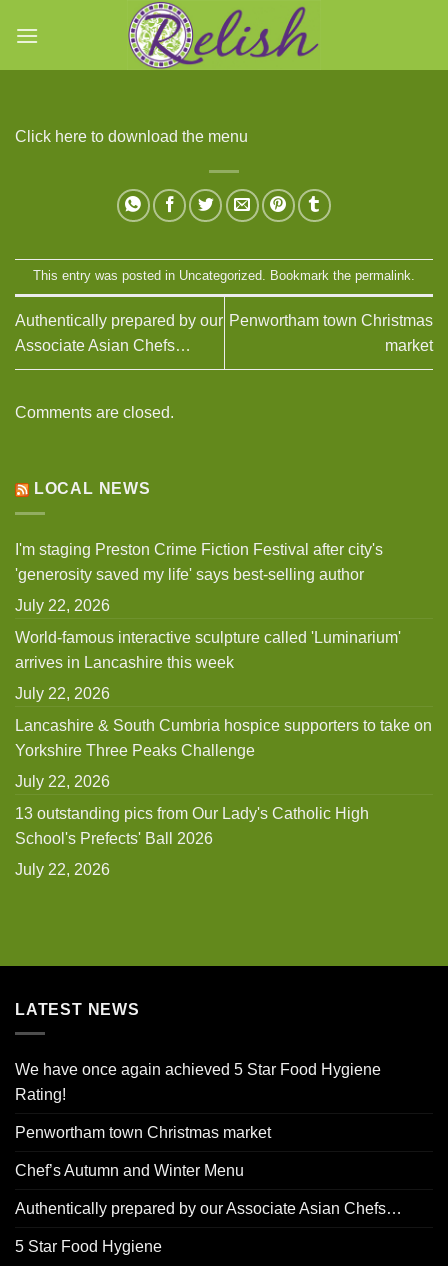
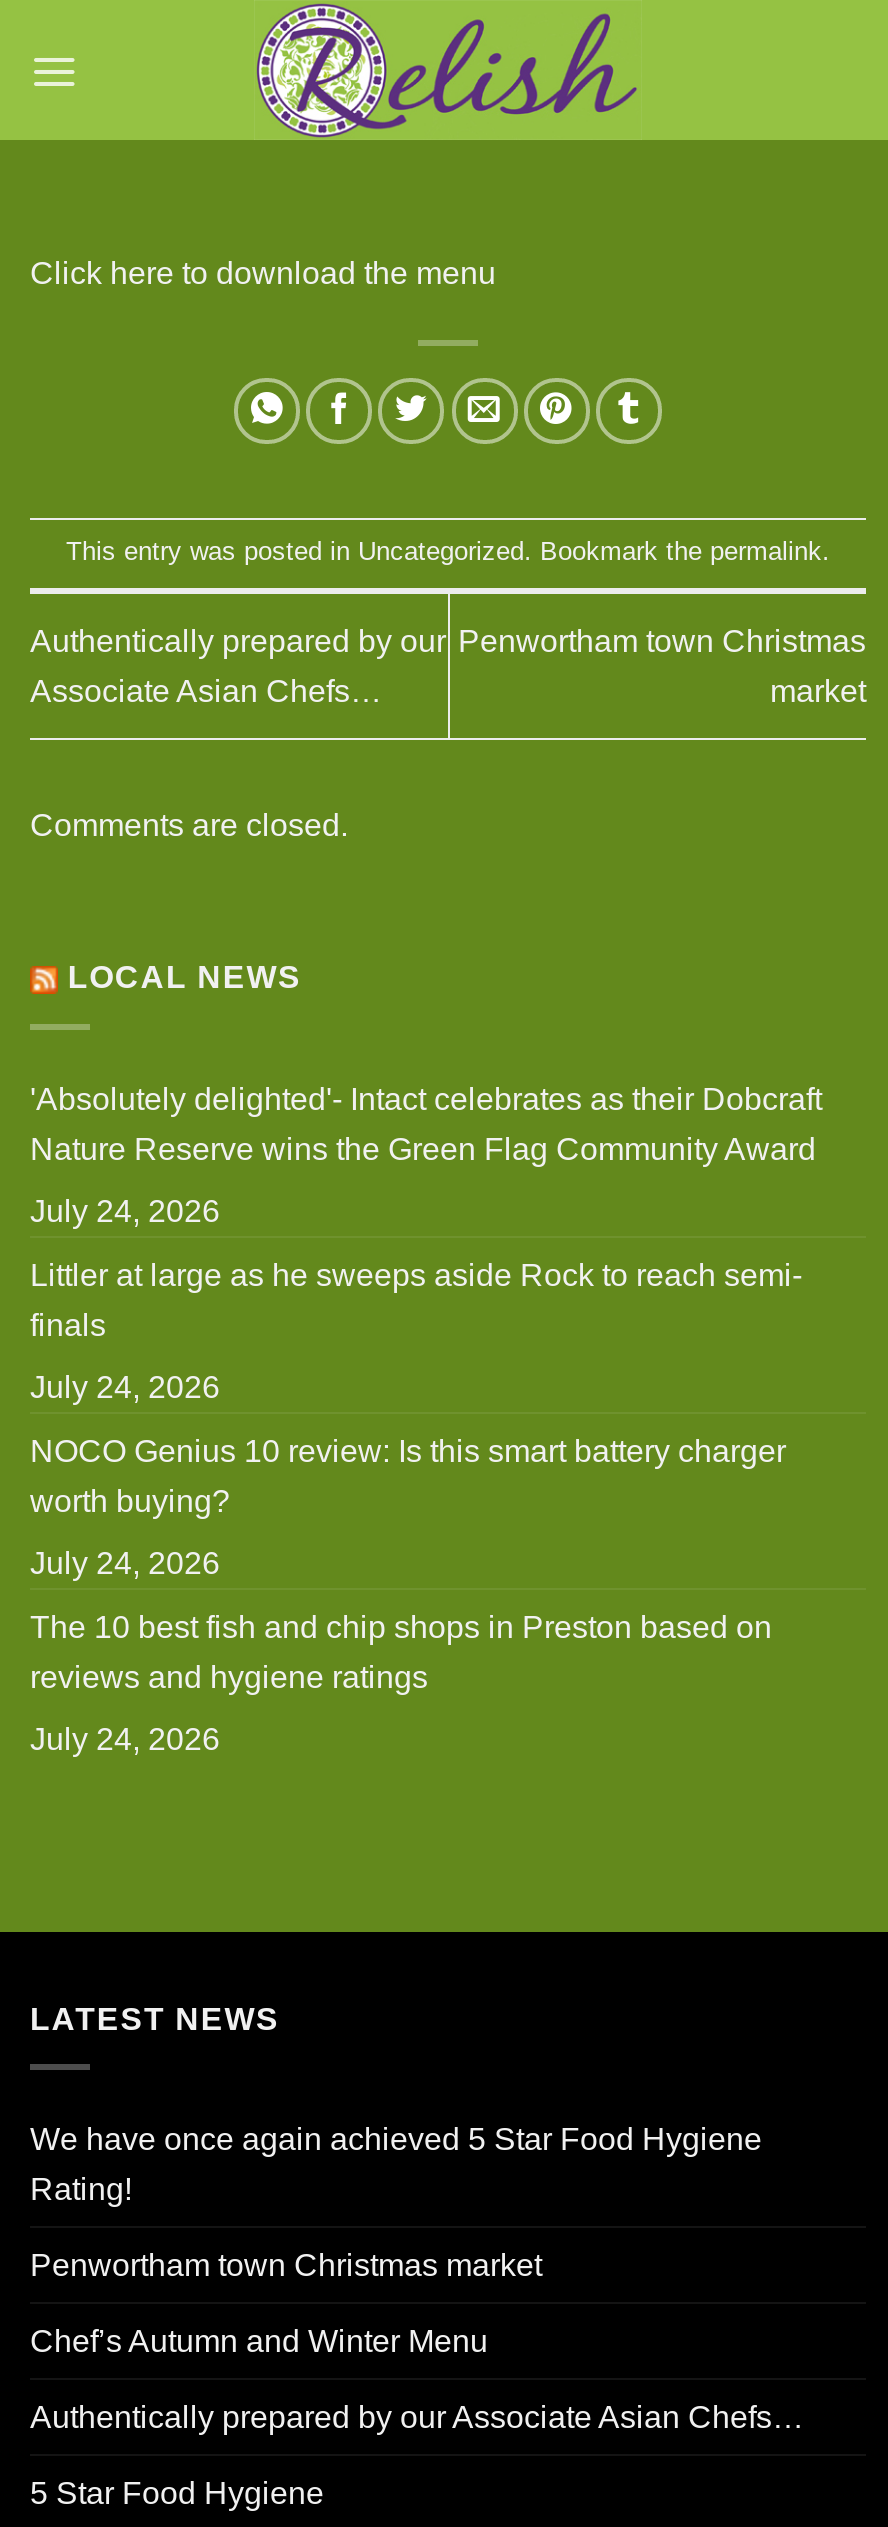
[15,541,383,558] I'm staging Preston Crime Fiction Festival after city's -> [30,1081,822,1115] 'Absolutely delighted'- Intact celebrates as their Dobcraft
[15,566,364,583] 'generosity saved my life' says best-selling author -> [30,1131,816,1165] Nature Reserve wins the Green Flag Community Award
[15,597,110,614] July 22, 2026 -> [30,1193,220,1227] July 24, 2026
[15,629,401,646] World-famous interactive sculpture called 'Luminarium' -> [30,1257,802,1291] Littler at large as he sweeps aside Rock to reach semi-
[15,654,234,671] arrives in Lancashire this week -> [30,1307,106,1341] finals
[15,685,110,702] July 22, 2026 -> [30,1369,220,1403] July 24, 2026
[15,717,432,734] Lancashire & South Cumbria hospice supporters to take on -> [30,1433,786,1467] NOCO Genius 10 review: Is this smart battery charger
[15,742,255,759] Yorkshire Three Peaks Challenge -> [30,1483,230,1517] worth buying?
[15,773,110,790] July 22, 2026 -> [30,1545,220,1579] July 24, 2026
[15,805,369,822] 13 outstanding pics from Our Lady's Catholic High -> [30,1609,772,1643] The 10 best fish and chip shops in Preston based on
[15,830,213,847] School's Prefects' Ball 2026 -> [30,1659,428,1693] reviews and hygiene ratings
[15,861,110,878] July 22, 2026 -> [30,1721,220,1755] July 24, 2026

